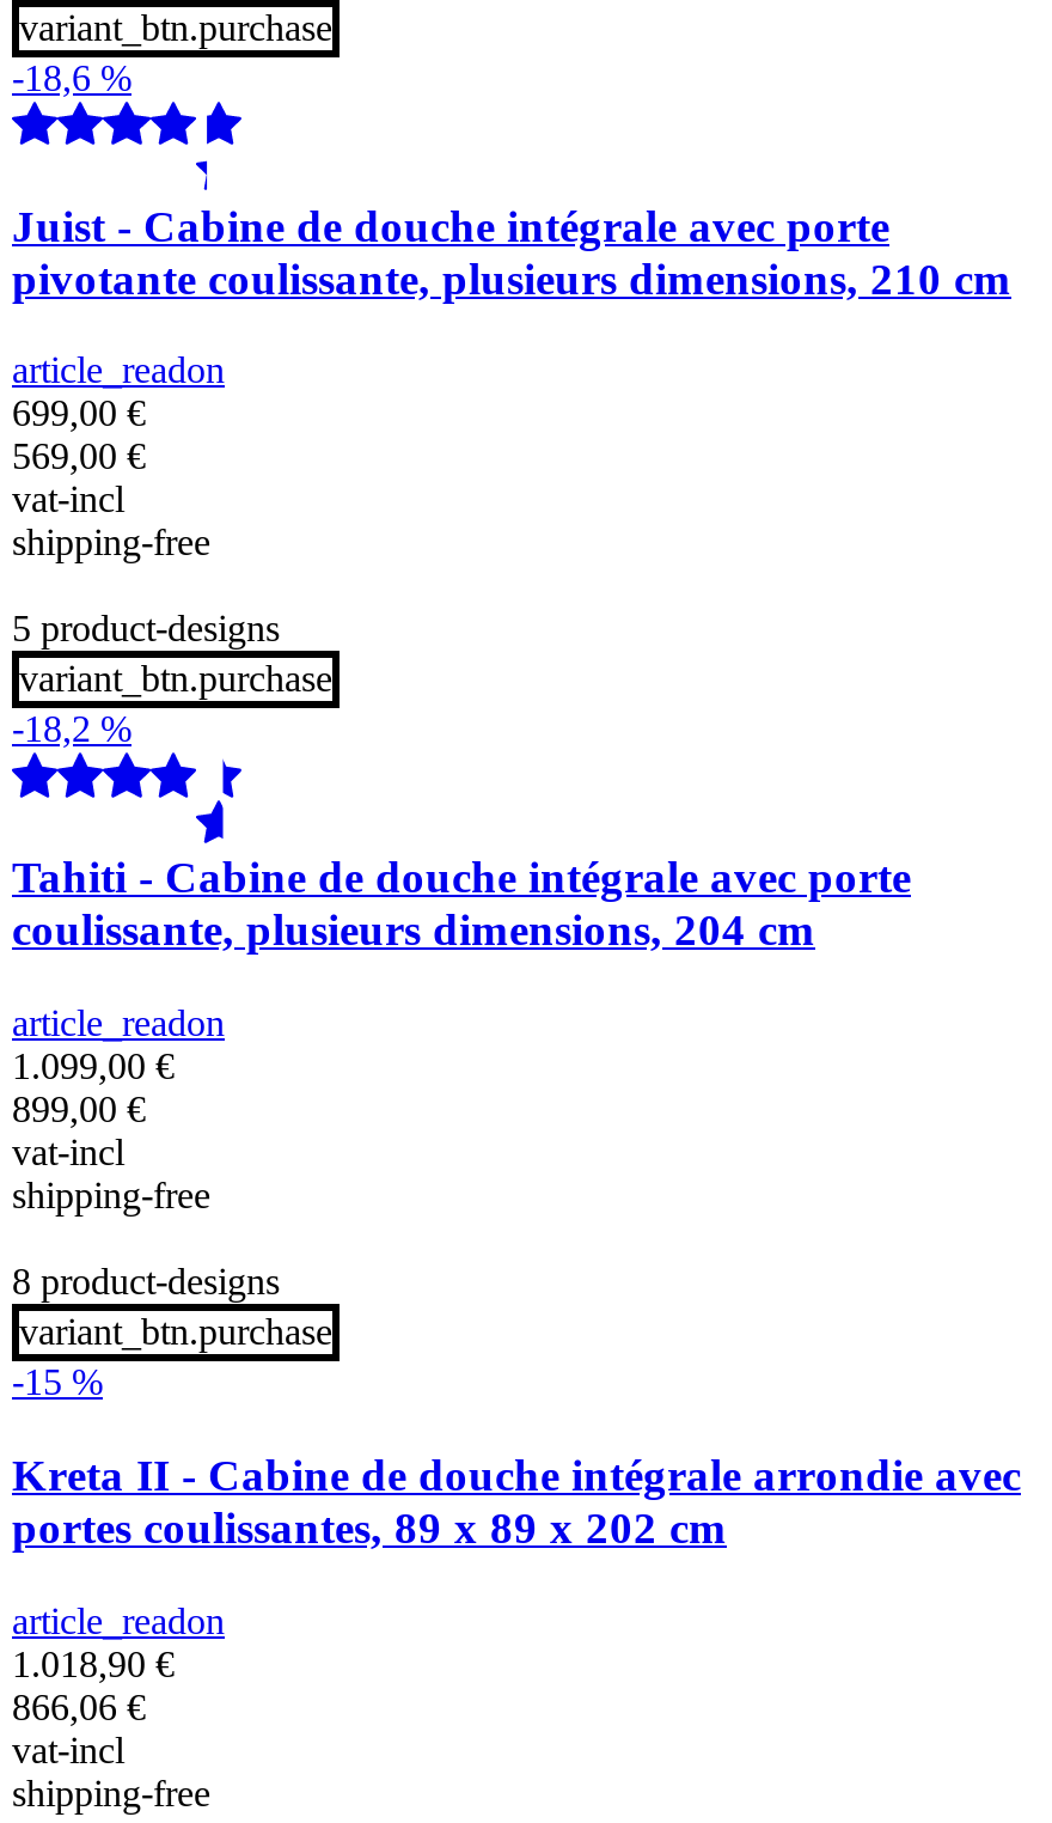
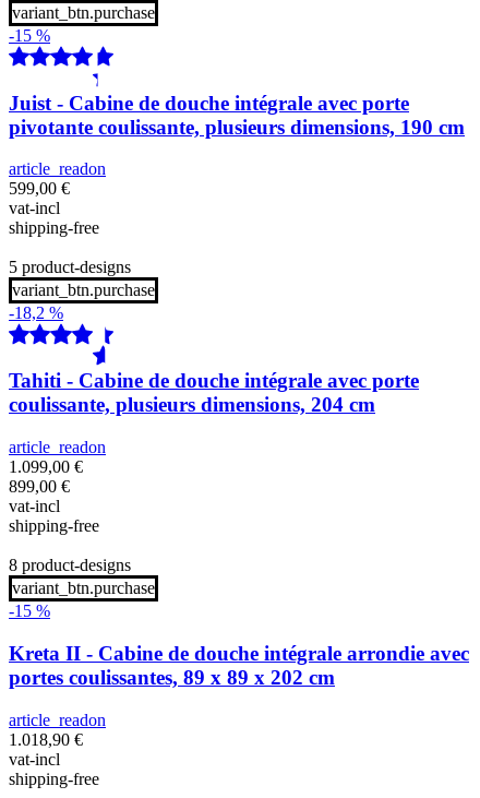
[12,57,131,98] -18,6 % -> [9,26,50,45] -15 %
[12,253,1011,303] pivotante coulissante, plusieurs dimensions, 210 cm -> [9,115,465,138] pivotante coulissante, plusieurs dimensions, 190 cm
[12,394,146,477] 699,00 € | 569,00 € -> [9,180,70,198] 599,00 €
[12,1685,146,1726] 866,06 € -> none

